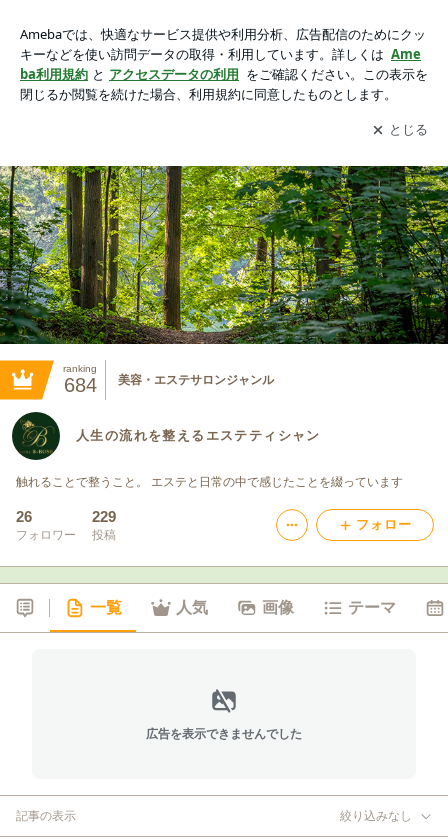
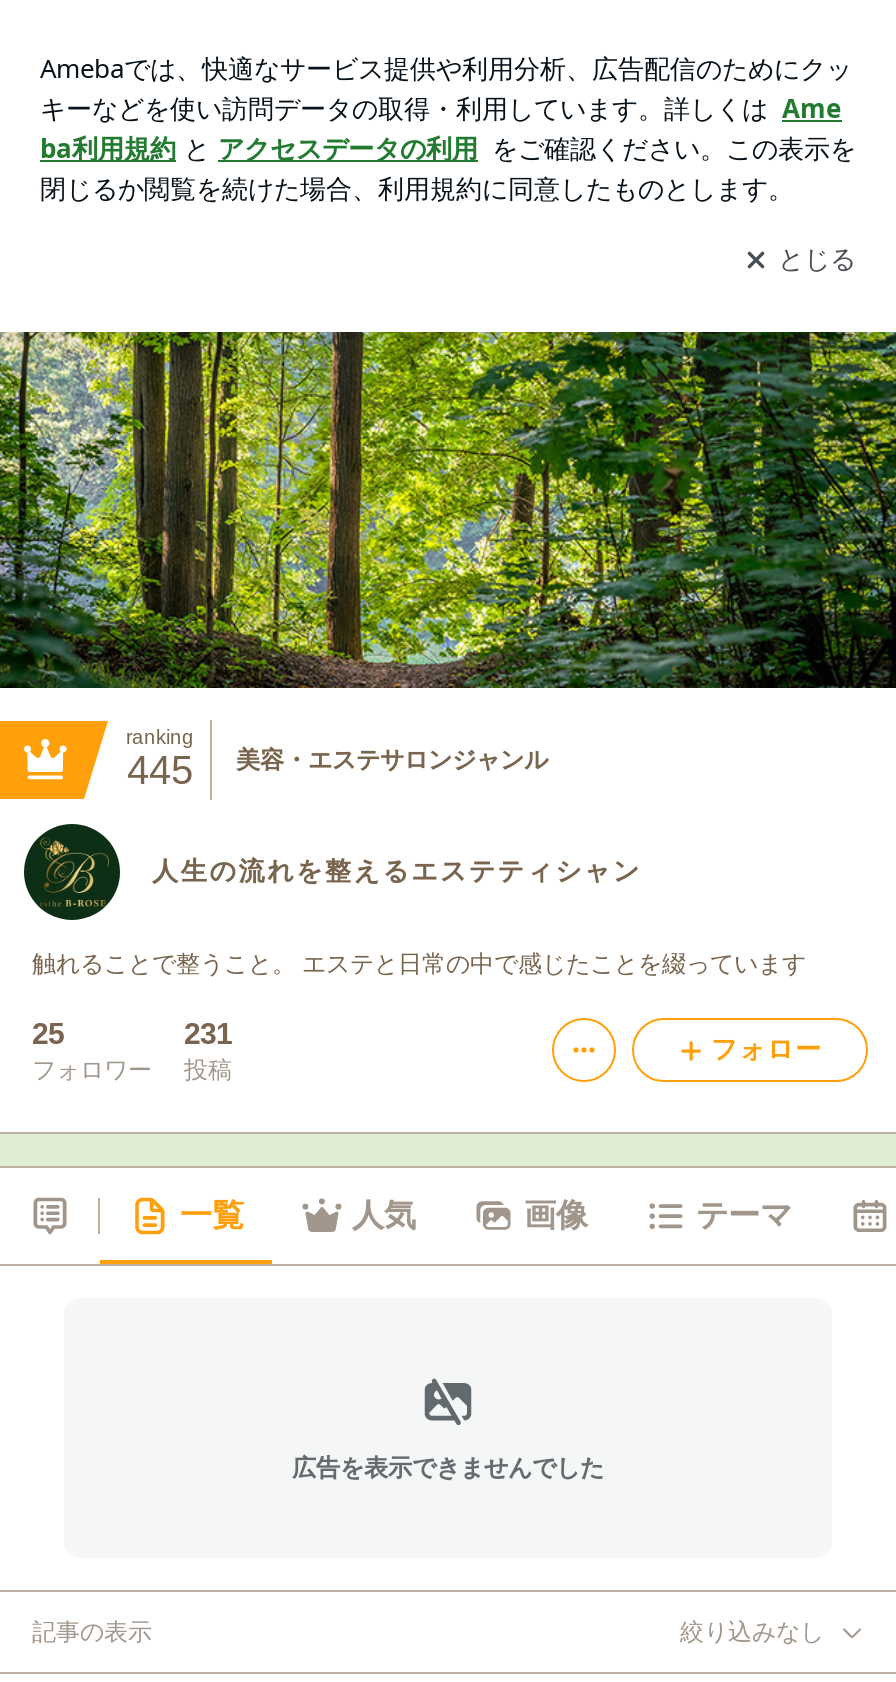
[63,372,274,396] 684 美容・エステサロンジャンル -> [127,745,548,792] 445 美容・エステサロンジャンル
[16,508,32,525] 26 -> [32,1016,64,1050] 25
[92,508,116,525] 229 -> [184,1016,232,1050] 231

